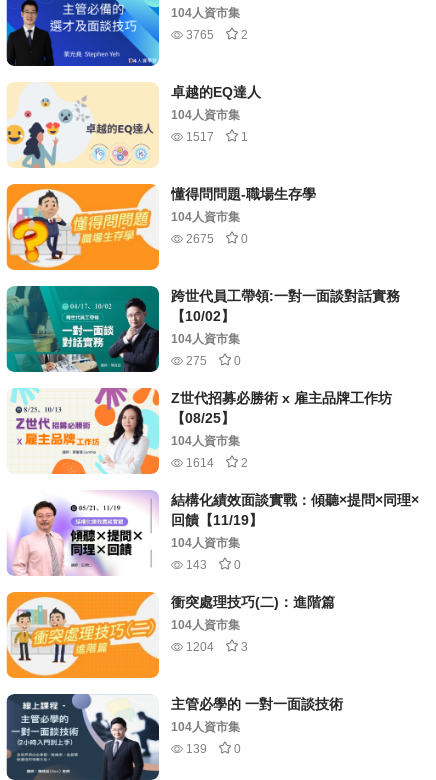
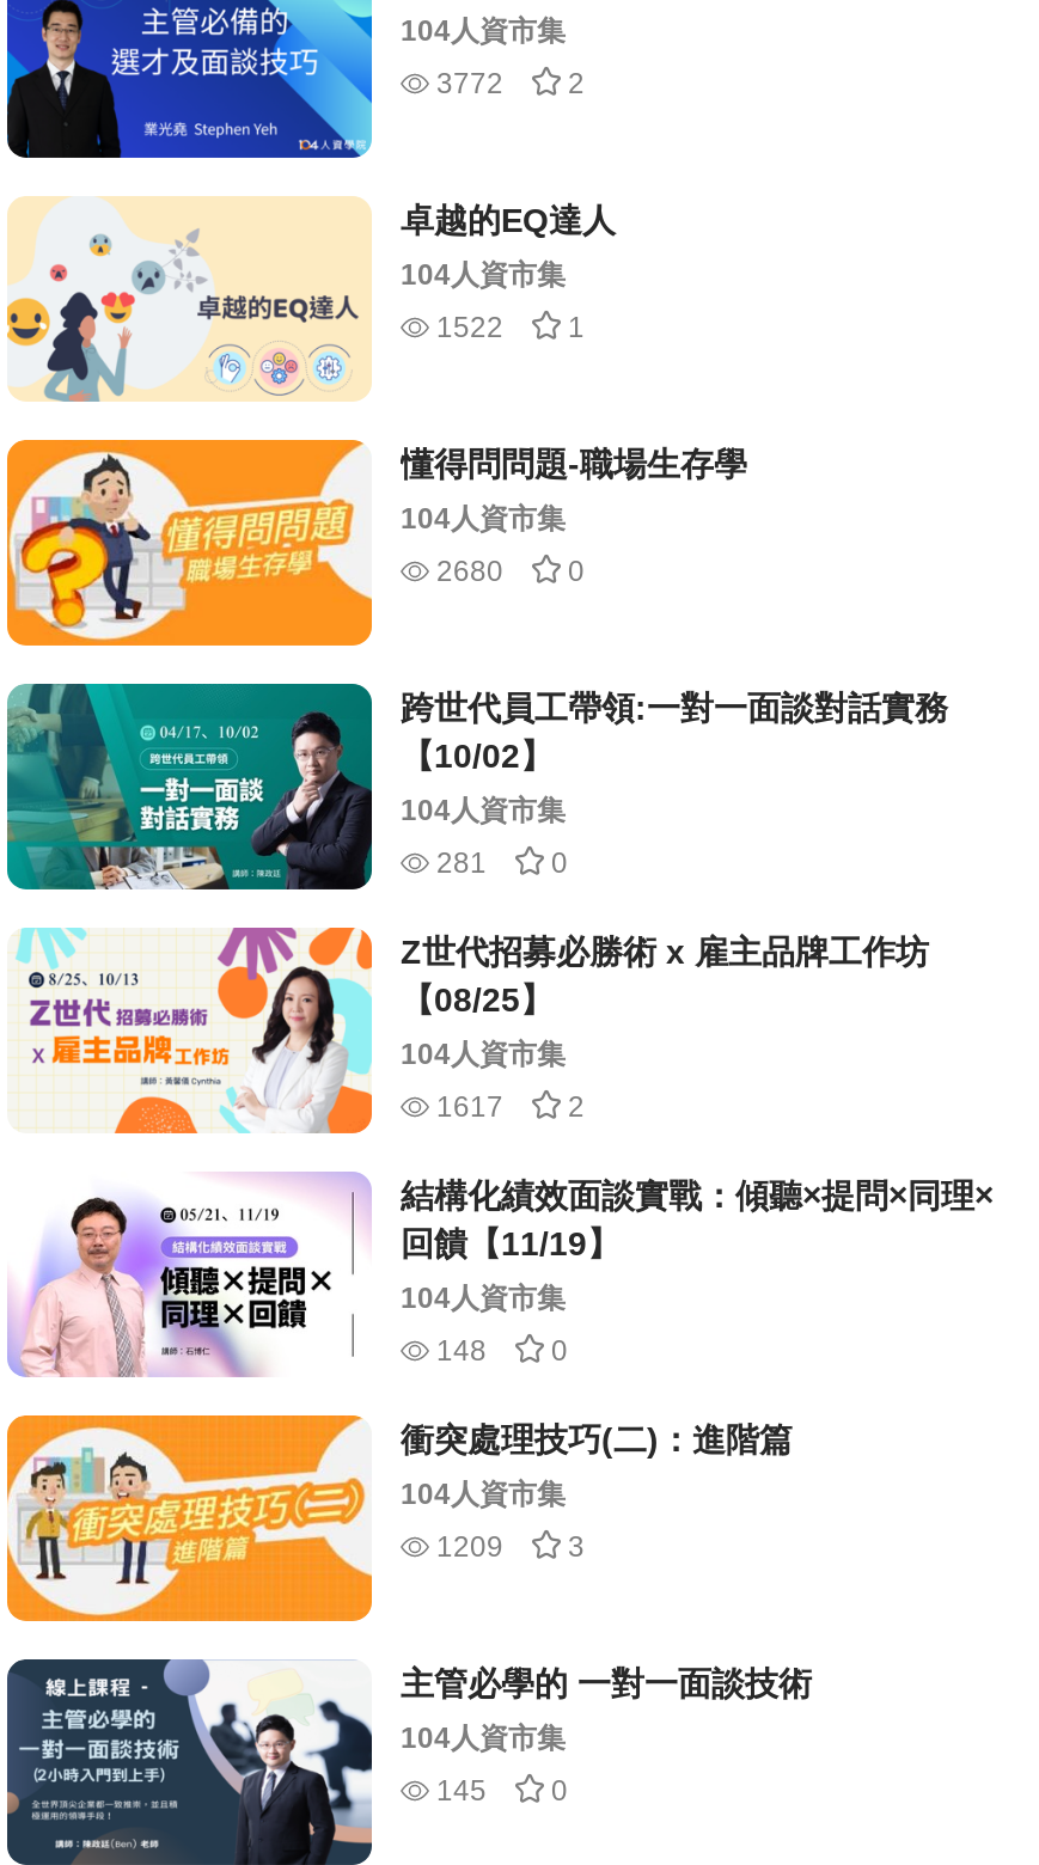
[183,28,248,42] 3765 2 -> [429,67,585,100] 3772 2
[183,130,248,144] 1517 1 -> [429,311,585,344] 1522 1
[183,232,248,246] 2675 0 -> [429,555,585,588] 2680 0
[183,354,241,368] 275 0 -> [429,847,568,880] 281 0
[183,456,248,470] 1614 2 -> [429,1091,585,1124] 1617 2
[183,558,241,572] 143 0 -> [429,1335,568,1368] 148 0
[183,640,248,654] 1204 3 -> [429,1531,585,1564] 1209 3
[183,742,241,756] 139 0 -> [429,1775,568,1808] 145 0

